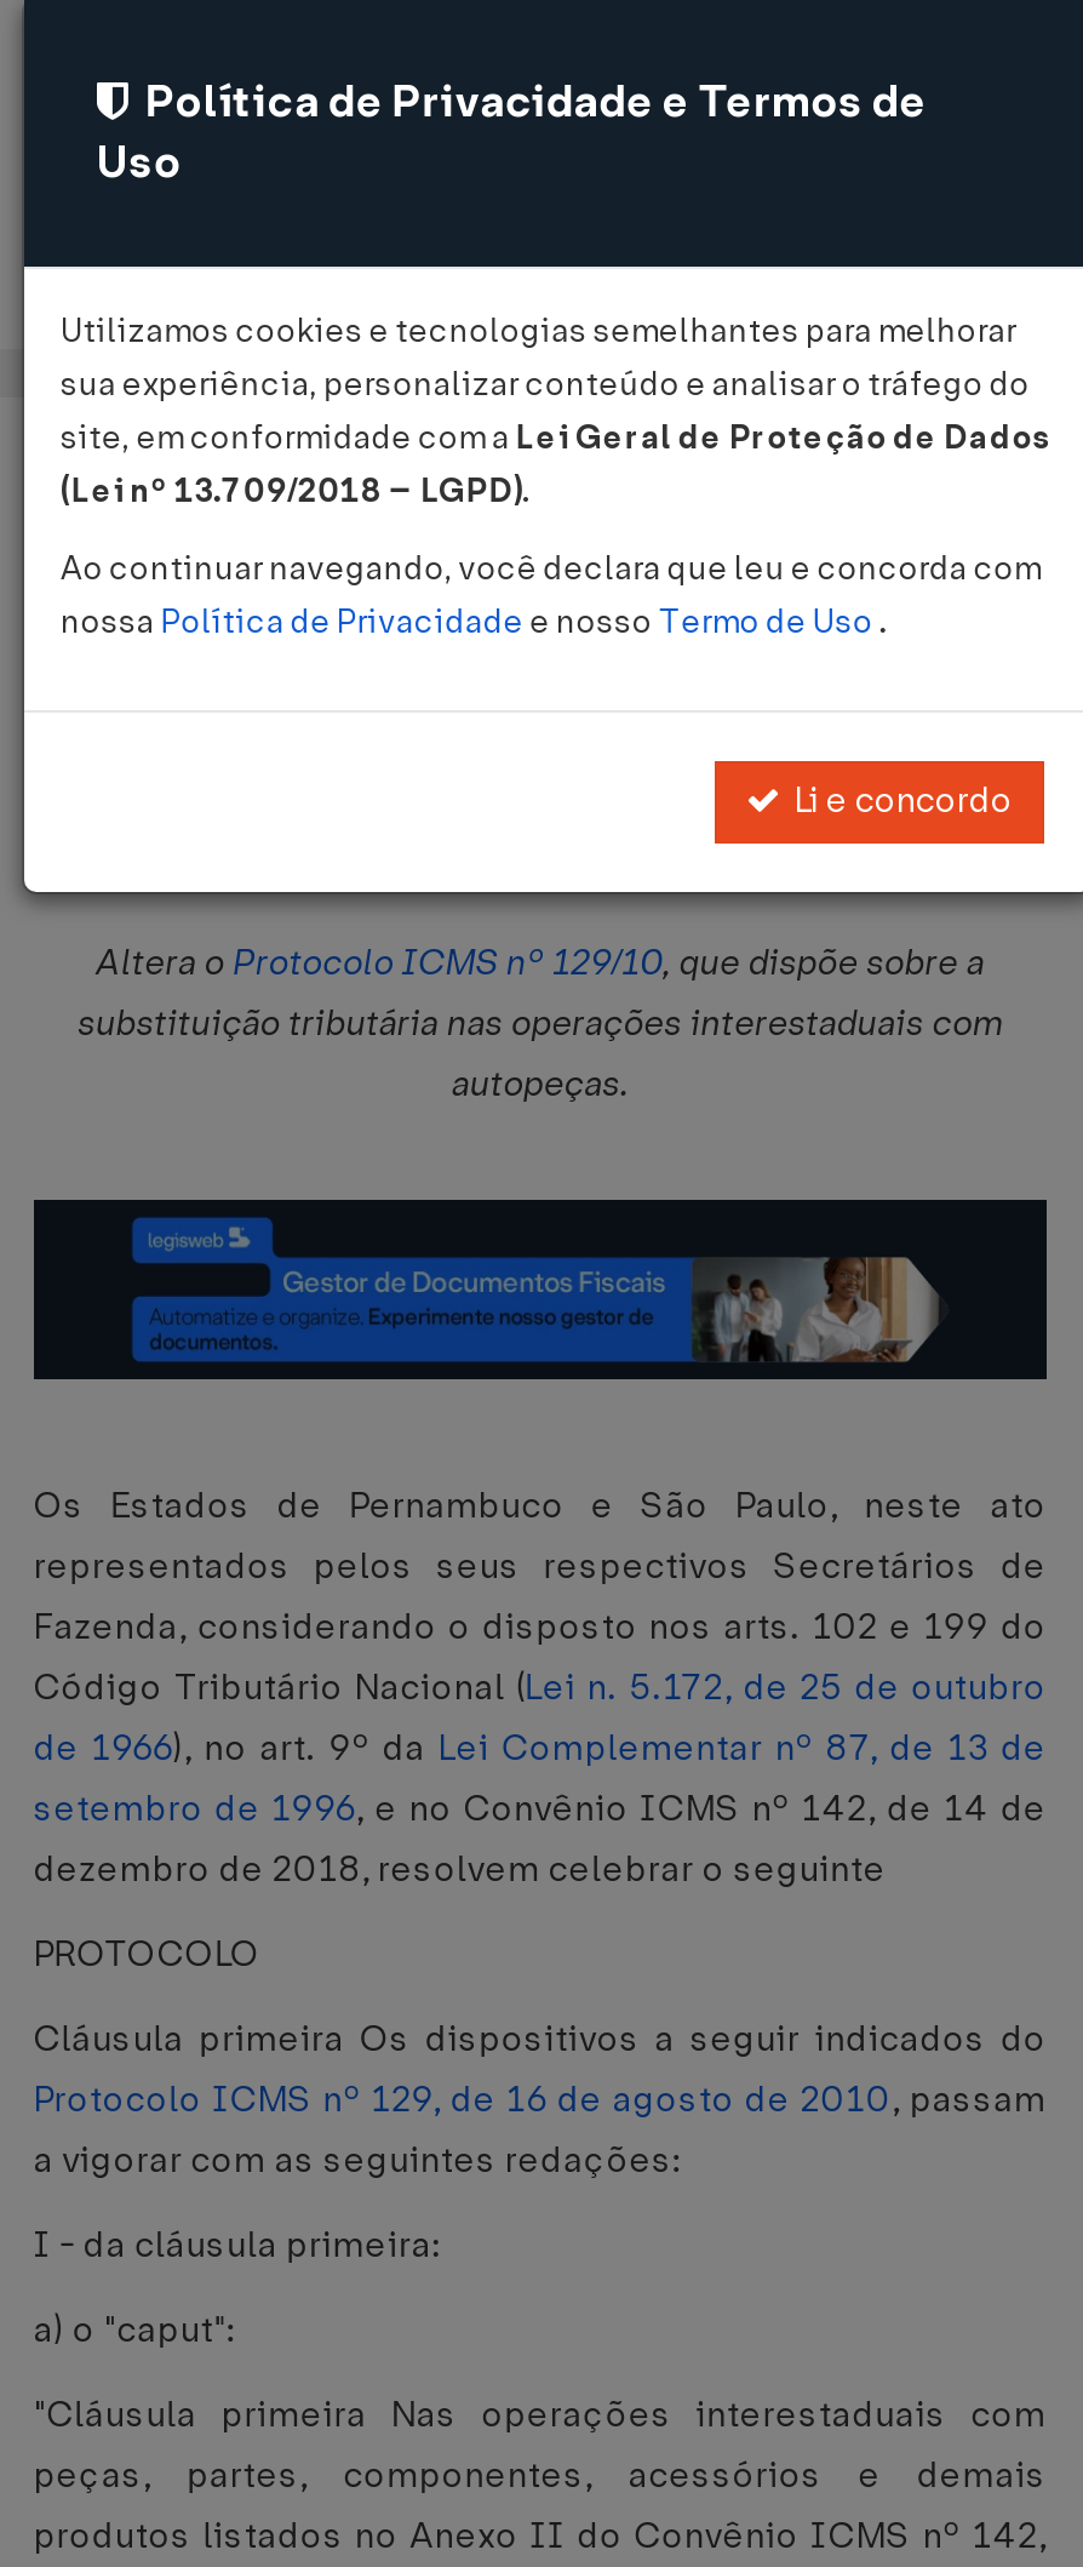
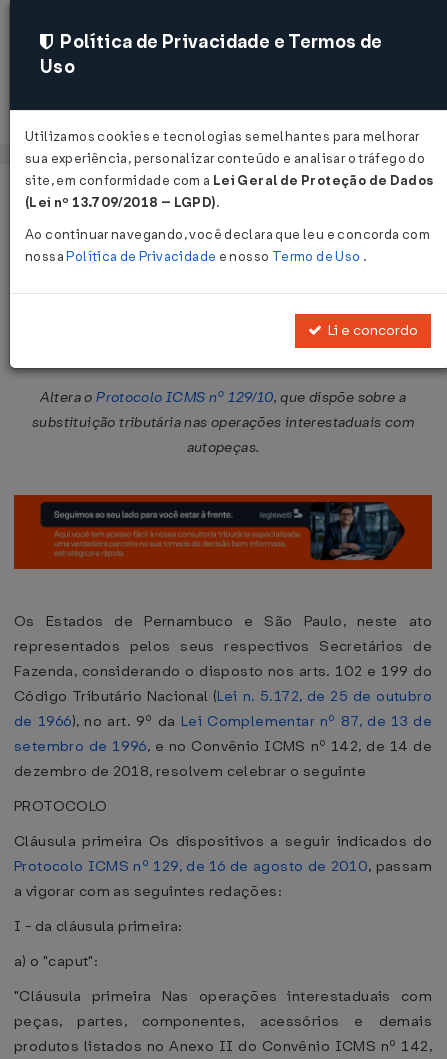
[31,1197,1049,1382] [image] -> [13,494,433,570] [image]

